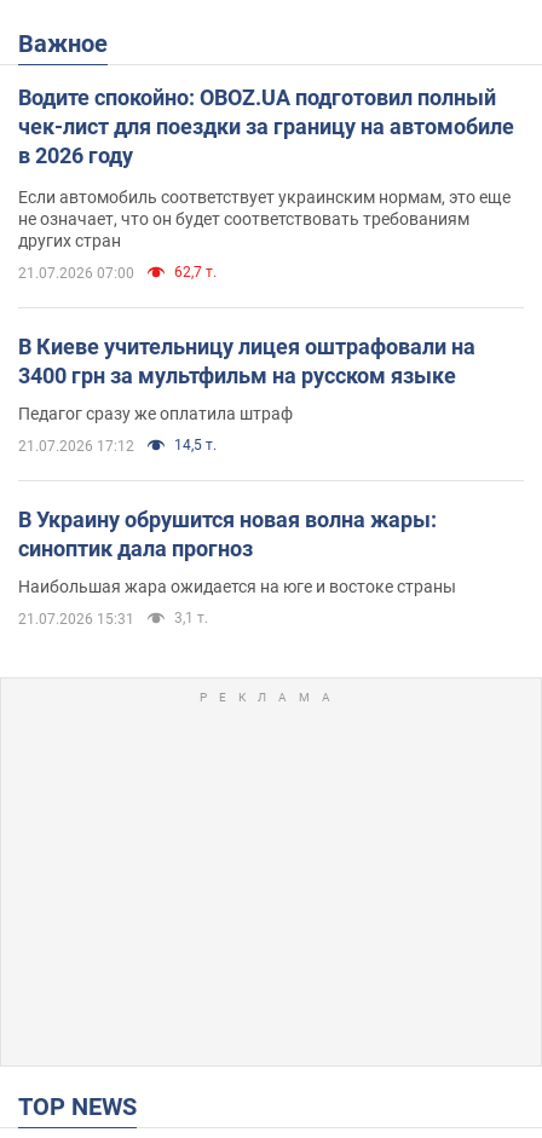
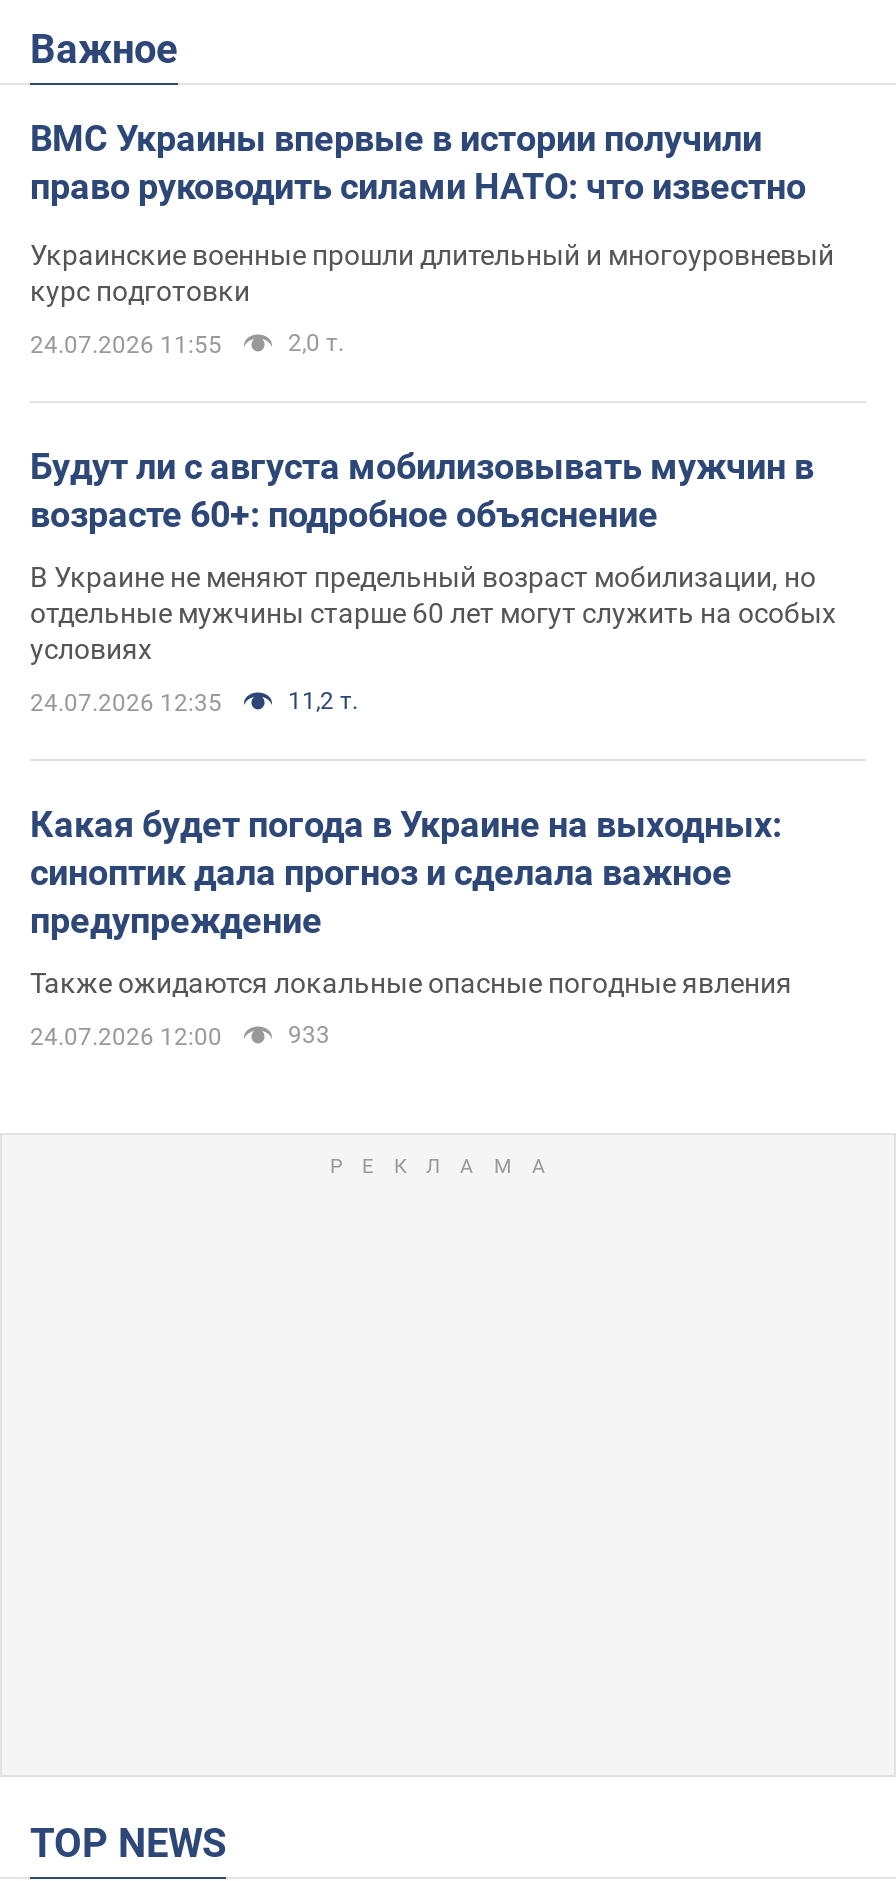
[18,84,514,168] Водите спокойно: OBOZ.UA подготовил полный | чек-лист для поездки за границу на автомобиле | в 2026 году -> [30,116,806,206] ВМС Украины впервые в истории получили | право руководить силами НАТО: что известно
[18,187,511,250] Если автомобиль соответствует украинским нормам, это еще | не означает, что он будет соответствовать требованиям | других стран -> [30,238,834,306] Украинские военные прошли длительный и многоуровневый | курс подготовки
[18,263,217,281] 21.07.2026 07:00 | 62,7 т. -> [30,328,344,358] 24.07.2026 11:55 | 2,0 т.
[18,333,475,388] В Киеве учительницу лицея оштрафовали на | 3400 грн за мультфильм на русском языке -> [30,444,814,534] Будут ли с августа мобилизовывать мужчин в | возрасте 60+: подробное объяснение
[18,404,293,423] Педагог сразу же оплатила штраф -> [30,560,836,664] В Украине не меняют предельный возраст мобилизации, но | отдельные мужчины старше 60 лет могут служить на особых | условиях
[18,436,217,454] 21.07.2026 17:12 | 14,5 т. -> [30,686,358,716] 24.07.2026 12:35 | 11,2 т.
[18,506,437,561] В Украину обрушится новая волна жары: | синоптик дала прогноз -> [30,802,782,940] Какая будет погода в Украине на выходных: | синоптик дала прогноз и сделала важное | предупреждение
[18,576,456,596] Наибольшая жара ожидается на юге и востоке страны -> [30,966,792,998] Также ожидаются локальные опасные погодные явления
[18,609,208,627] 21.07.2026 15:31 | 3,1 т. -> [30,1020,330,1050] 24.07.2026 12:00 | 933

